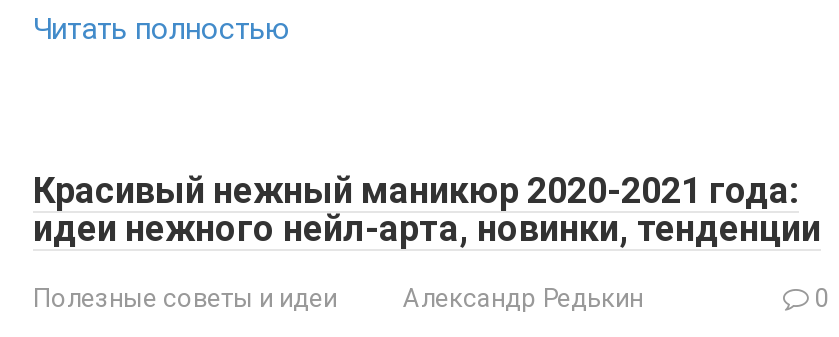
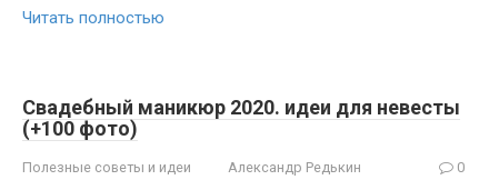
[33,169,821,249] Красивый нежный маникюр 2020-2021 года: | идеи нежного нейл-арта, новинки, тенденции -> [22,96,460,140] Свадебный маникюр 2020. идеи для невесты | (+100 фото)

